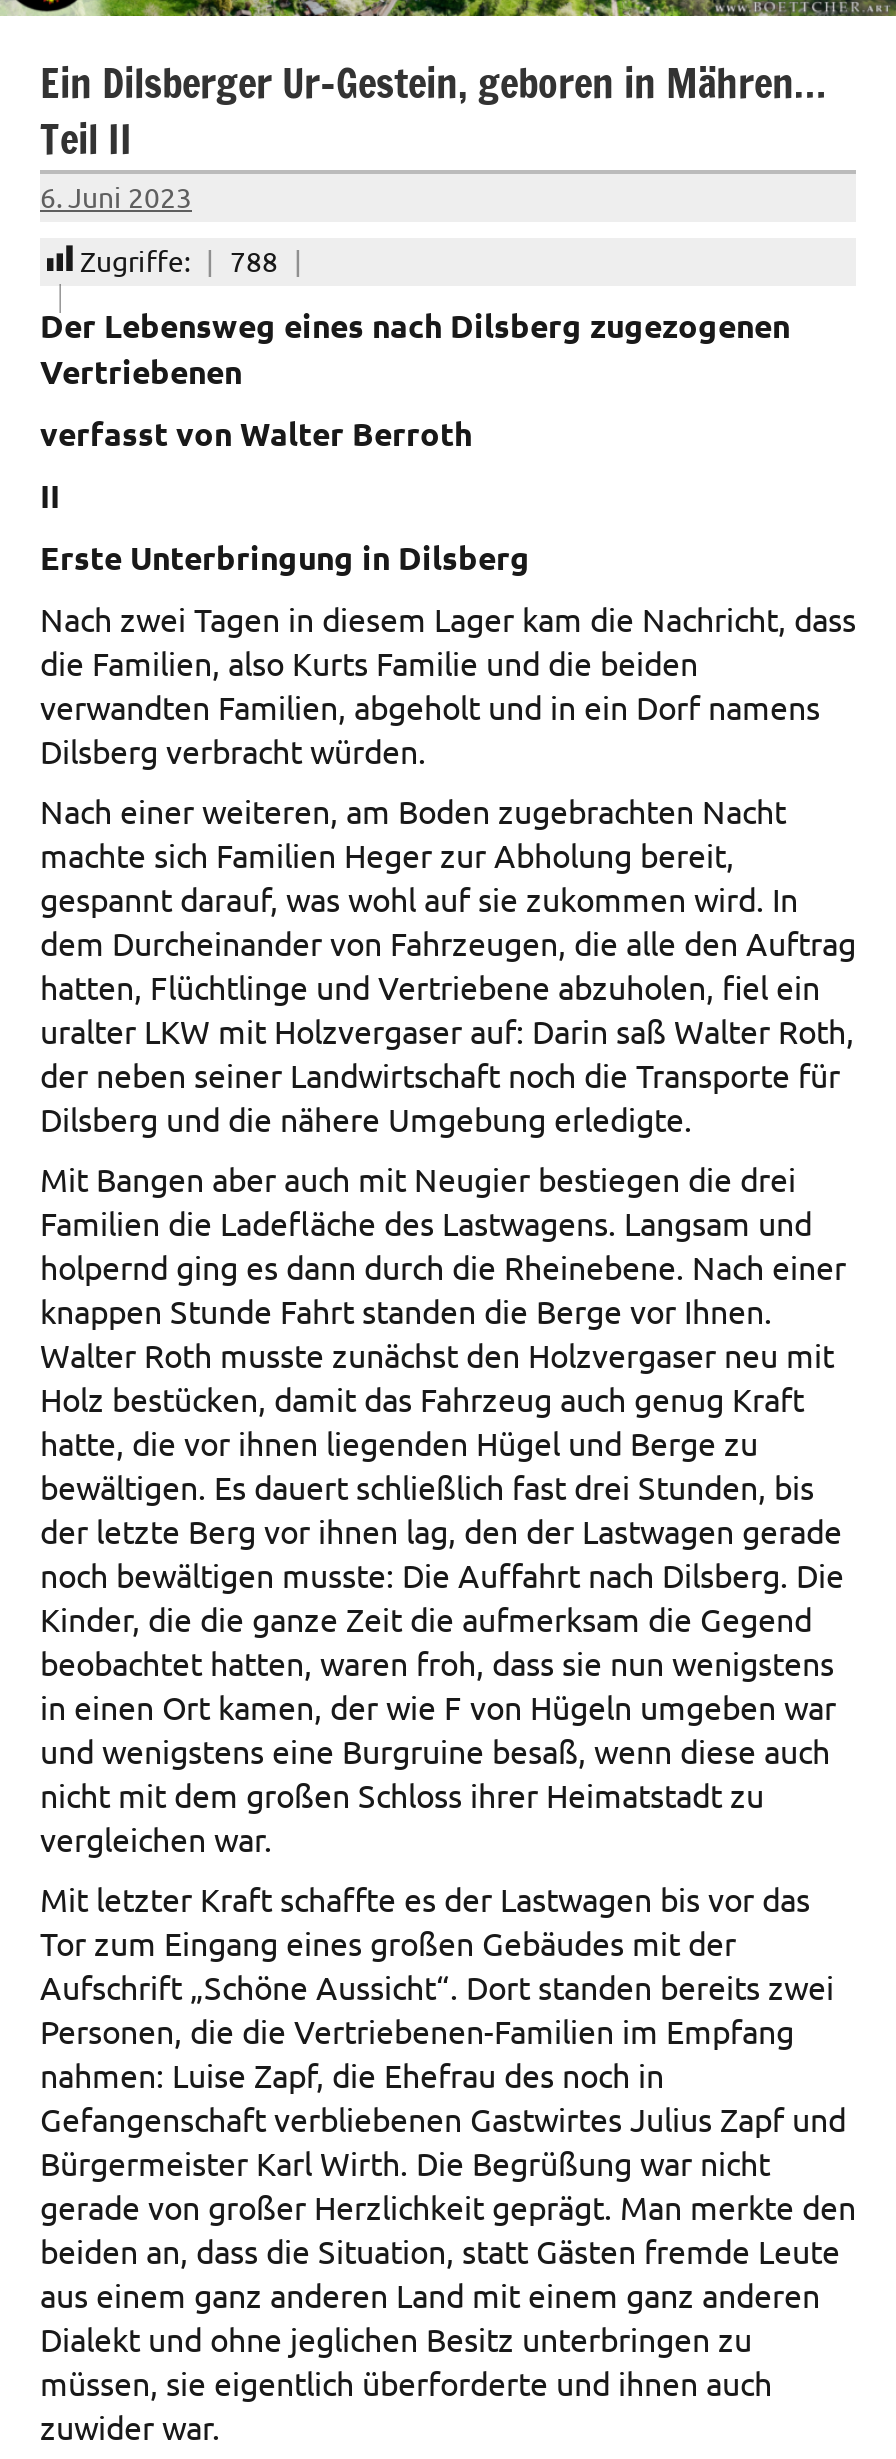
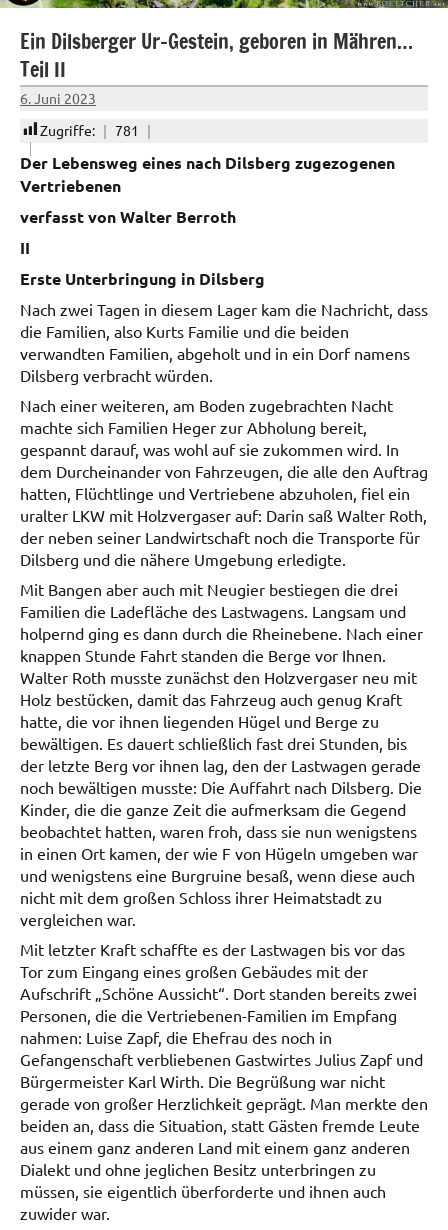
[230,243,278,279] 788 -> [115,121,139,139] 781

